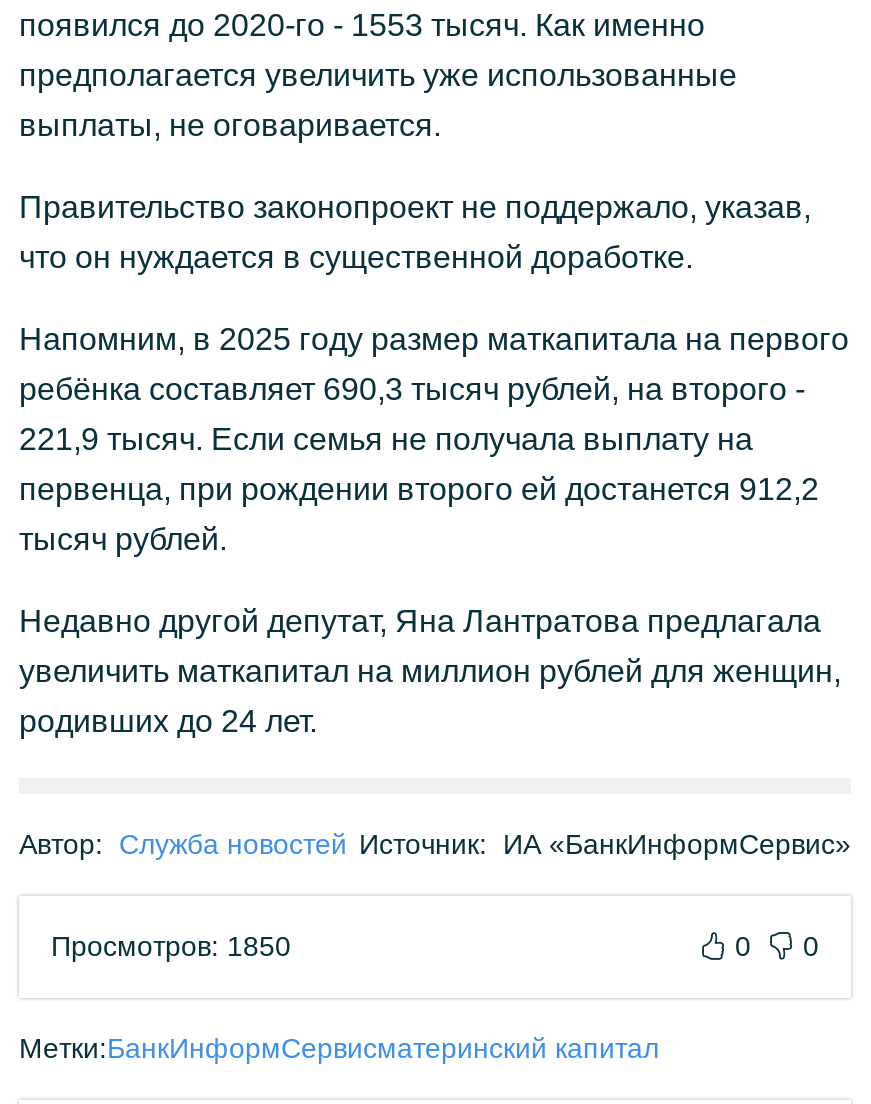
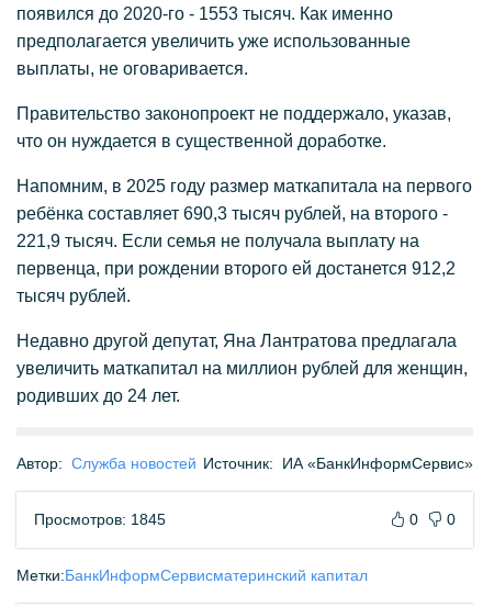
[51,930,291,962] Просмотров: 1850 -> [34,511,166,528] Просмотров: 1845

